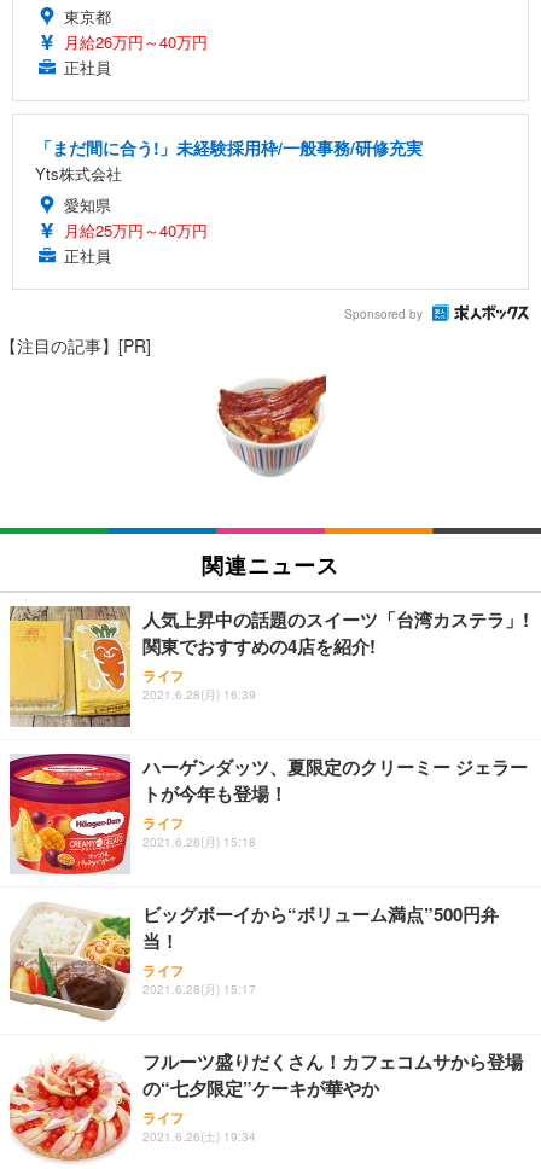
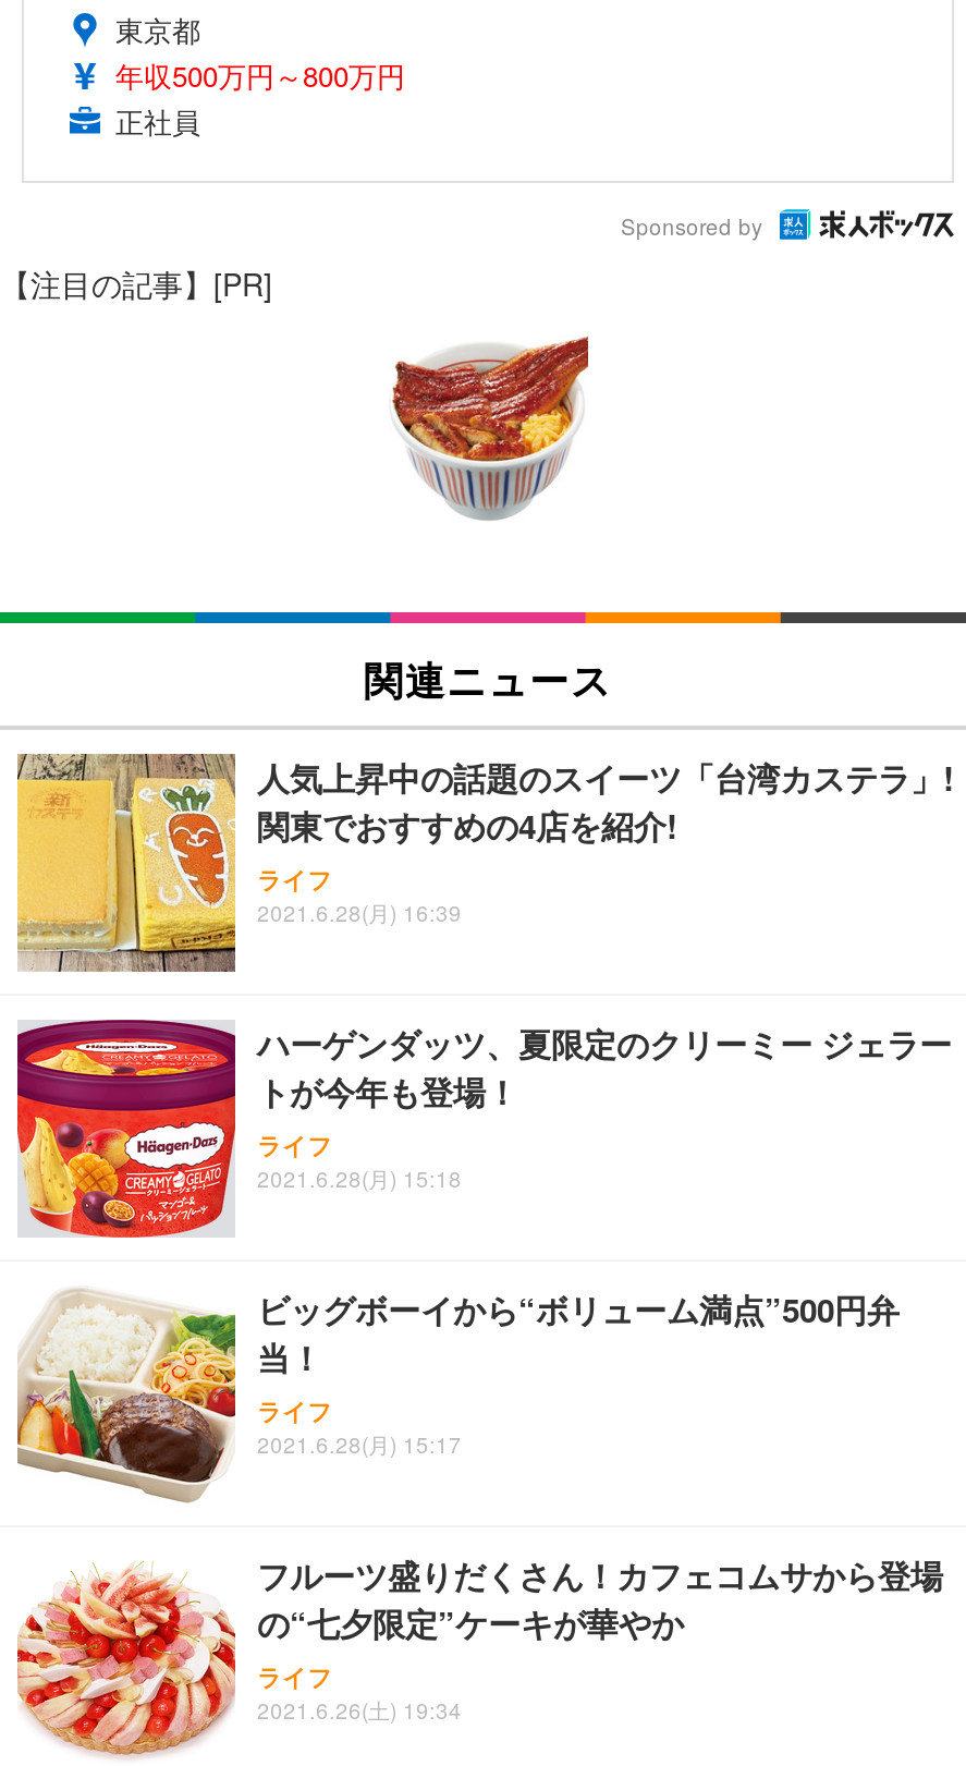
[35,31,423,242] 月給26万円～40万円 | 正社員 | 「まだ間に合う!」未経験採用枠/一般事務/研修充実 | Yts株式会社 | 愛知県 | 月給25万円～40万円 -> [115,56,405,97] 年収500万円～800万円

